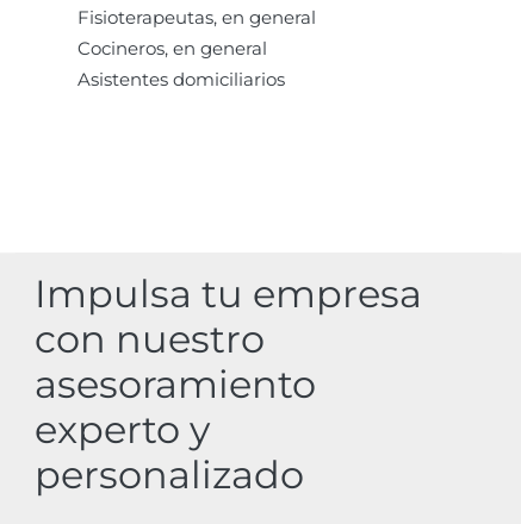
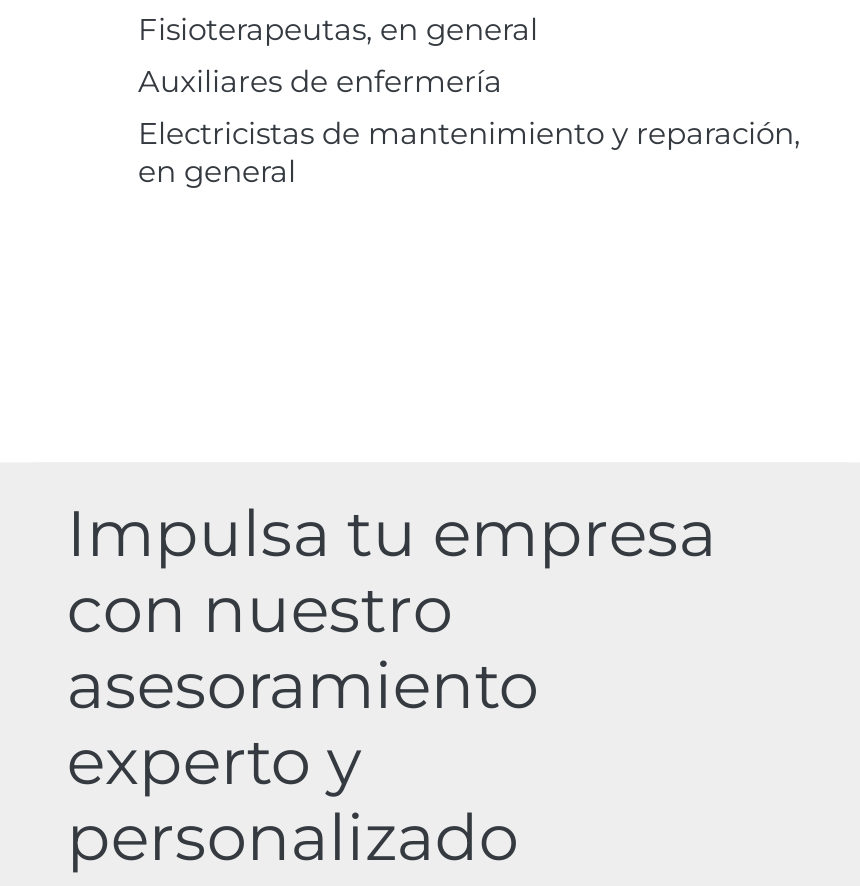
[77,37,285,91] Cocineros, en general | Asistentes domiciliarios -> [138,62,800,190] Auxiliares de enfermería | Electricistas de mantenimiento y reparación, | en general

